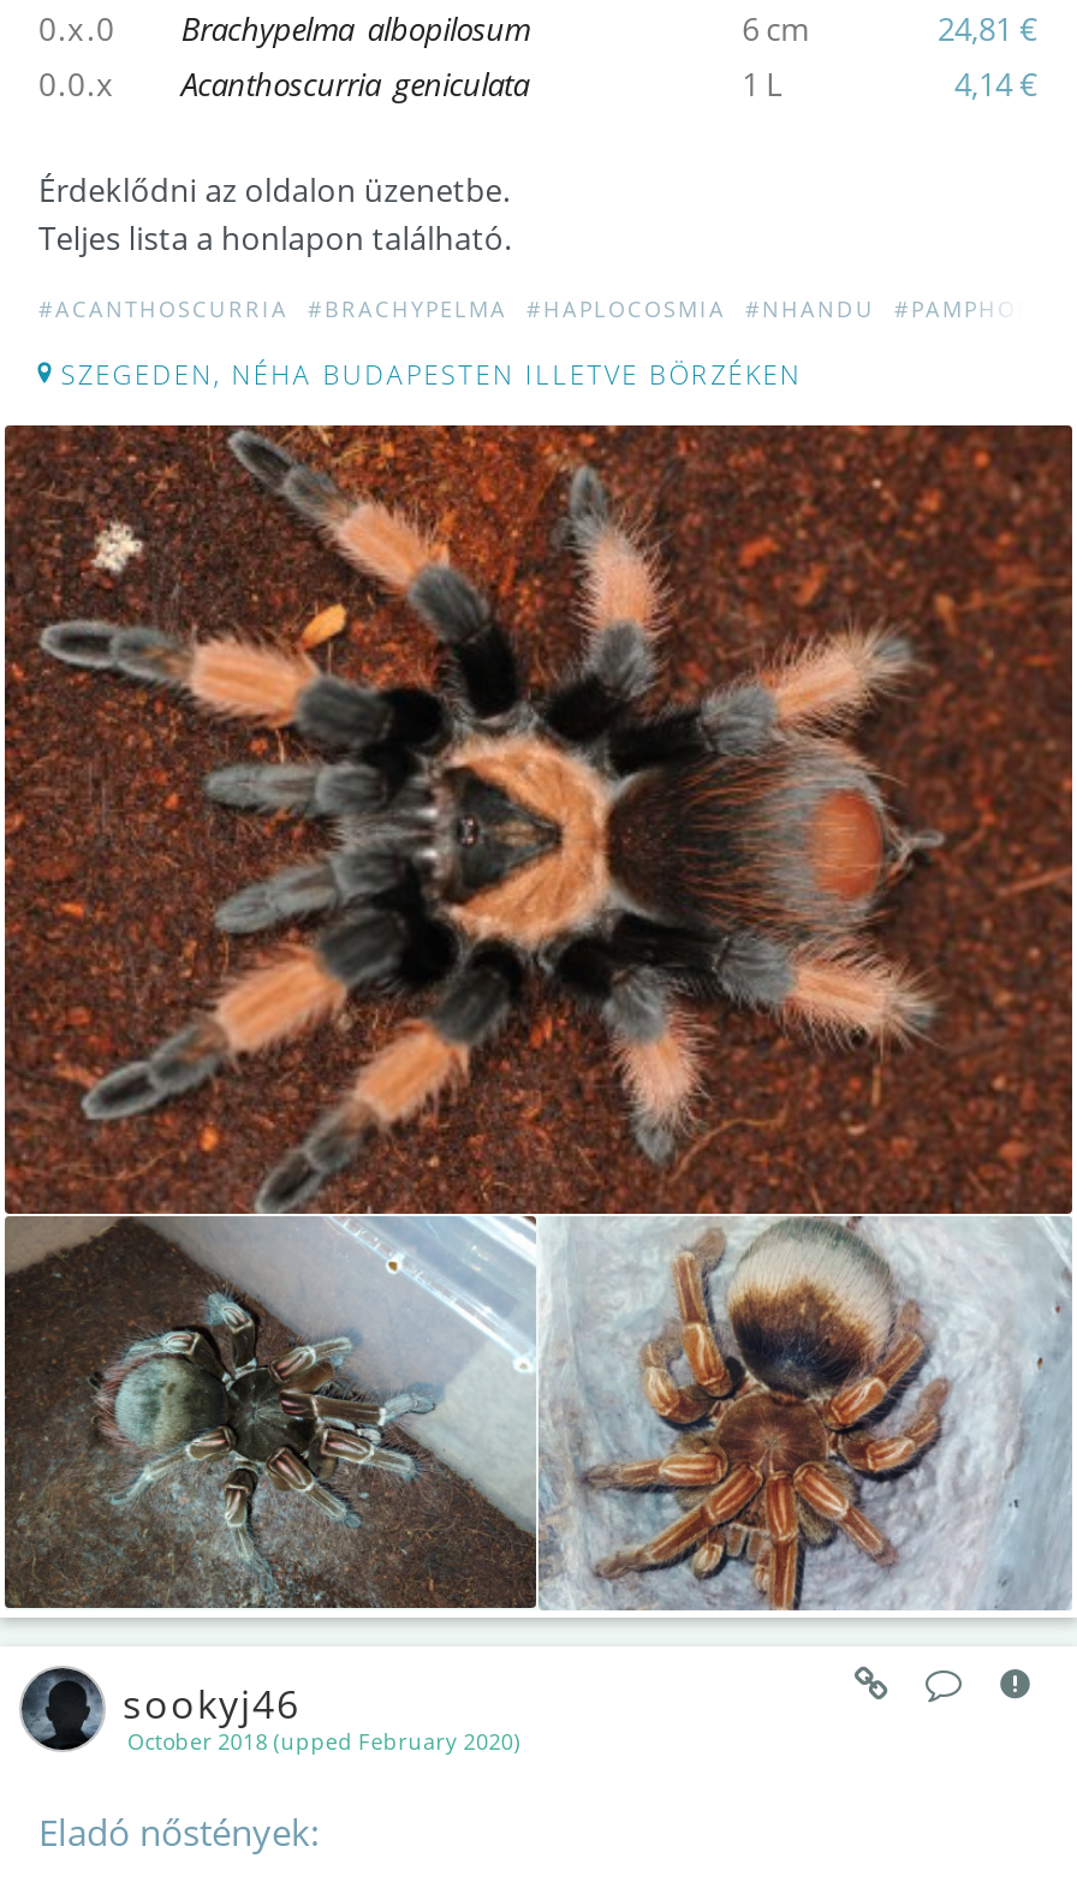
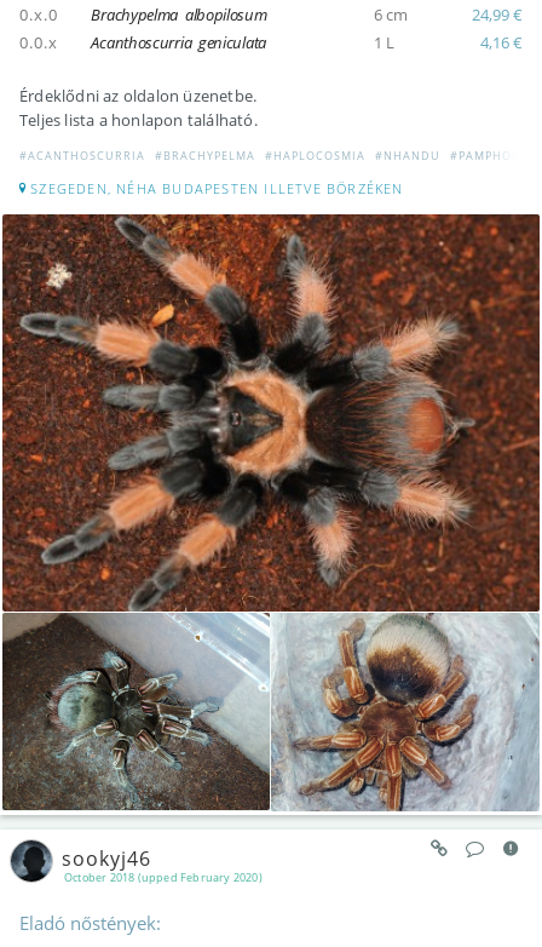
[938,7,1039,50] 24,81 € -> [472,4,523,25] 24,99 €
[954,62,1039,106] 4,14 € -> [480,31,523,53] 4,16 €

